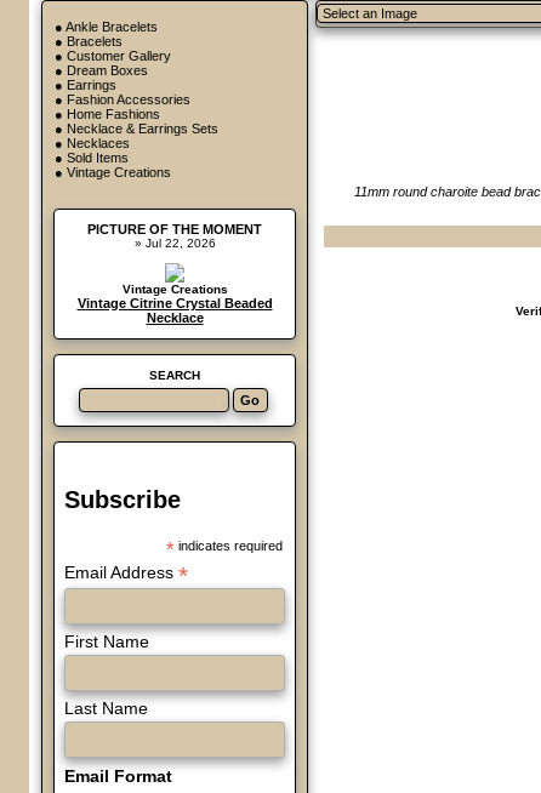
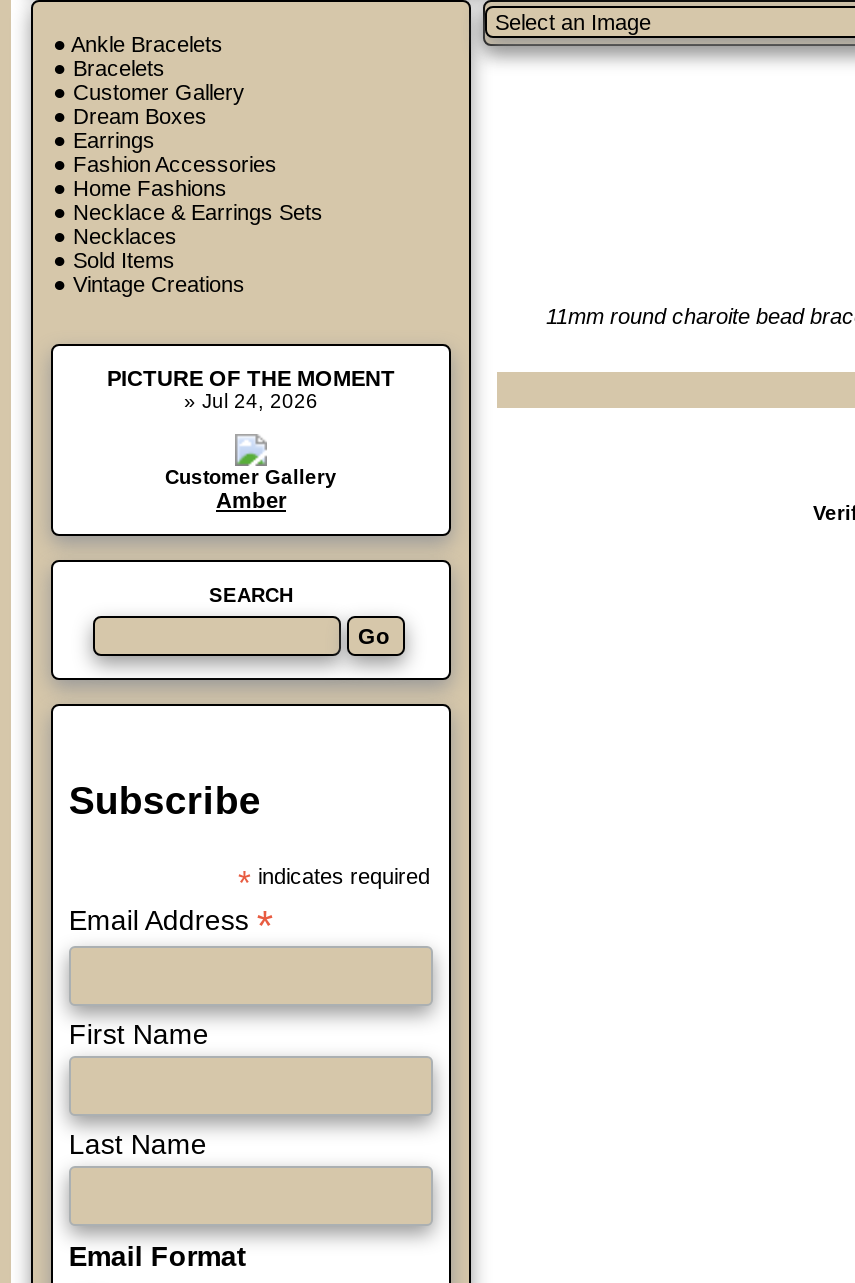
[127,236,223,250] » Jul 22, 2026 -> [172,390,330,412] » Jul 24, 2026
[77,283,272,325] Vintage Creations | Vintage Citrine Crystal Beaded | Necklace -> [165,466,337,512] Customer Gallery | Amber

